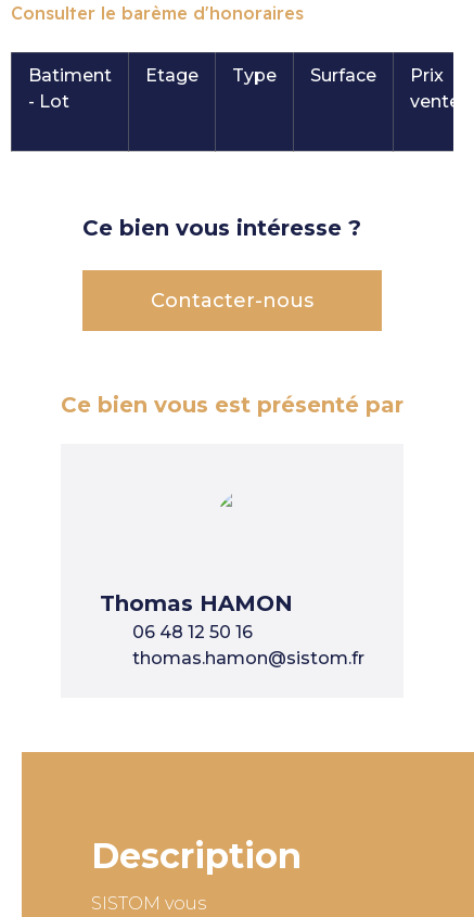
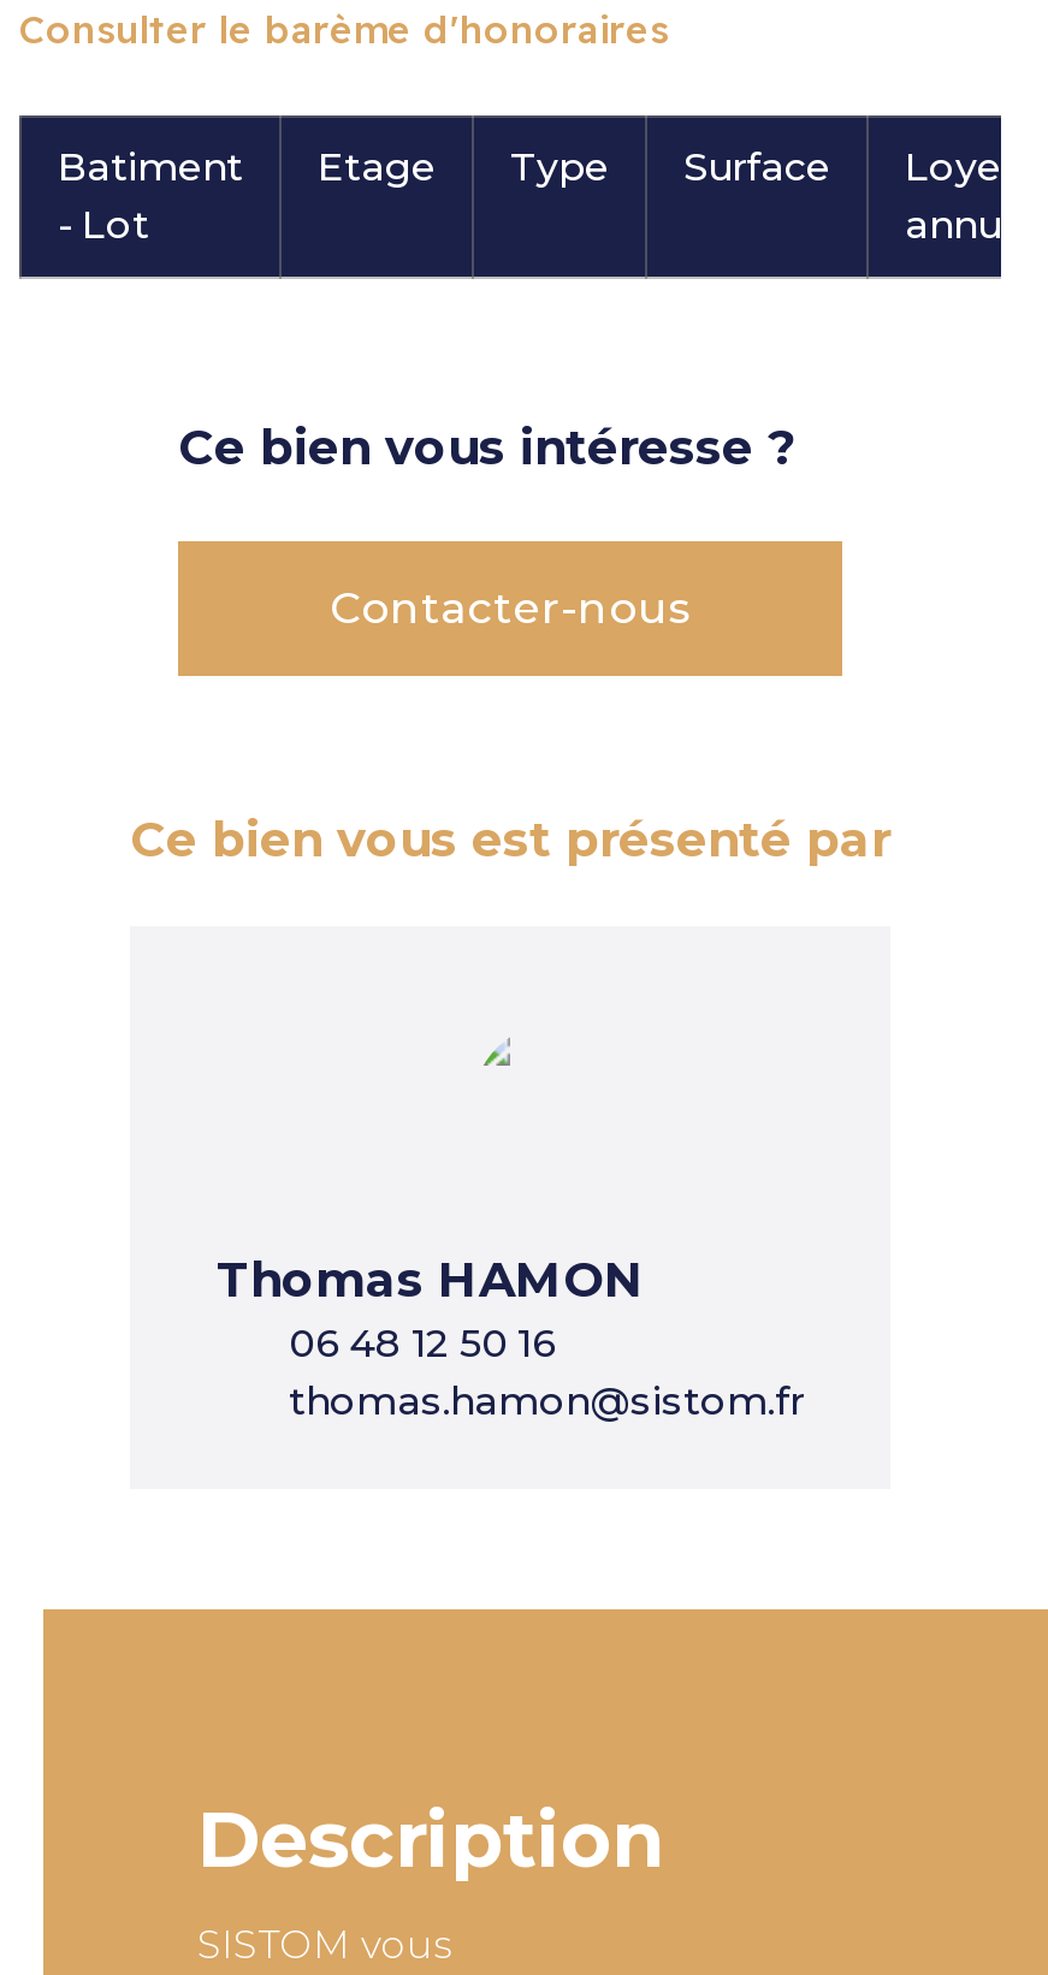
[410,65,460,112] Prix | vente -> [905,144,1035,248] Loyer | annuel

